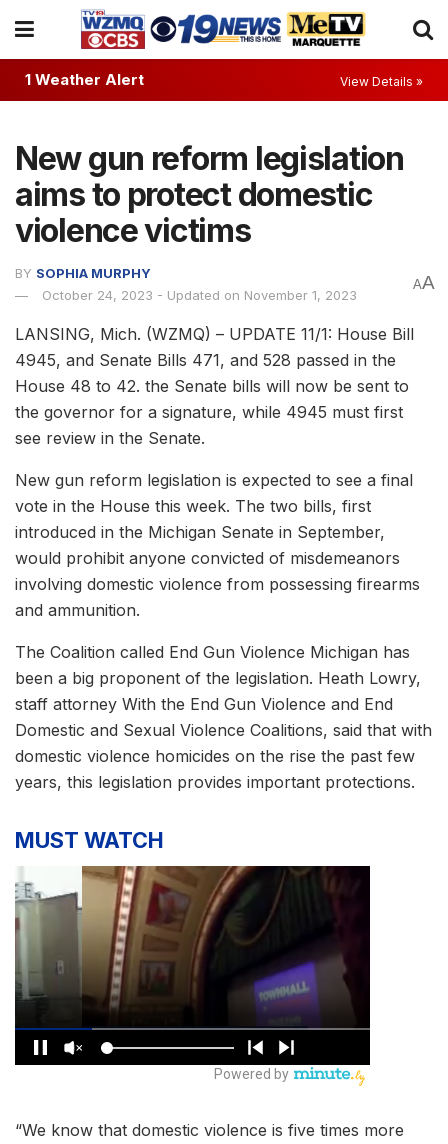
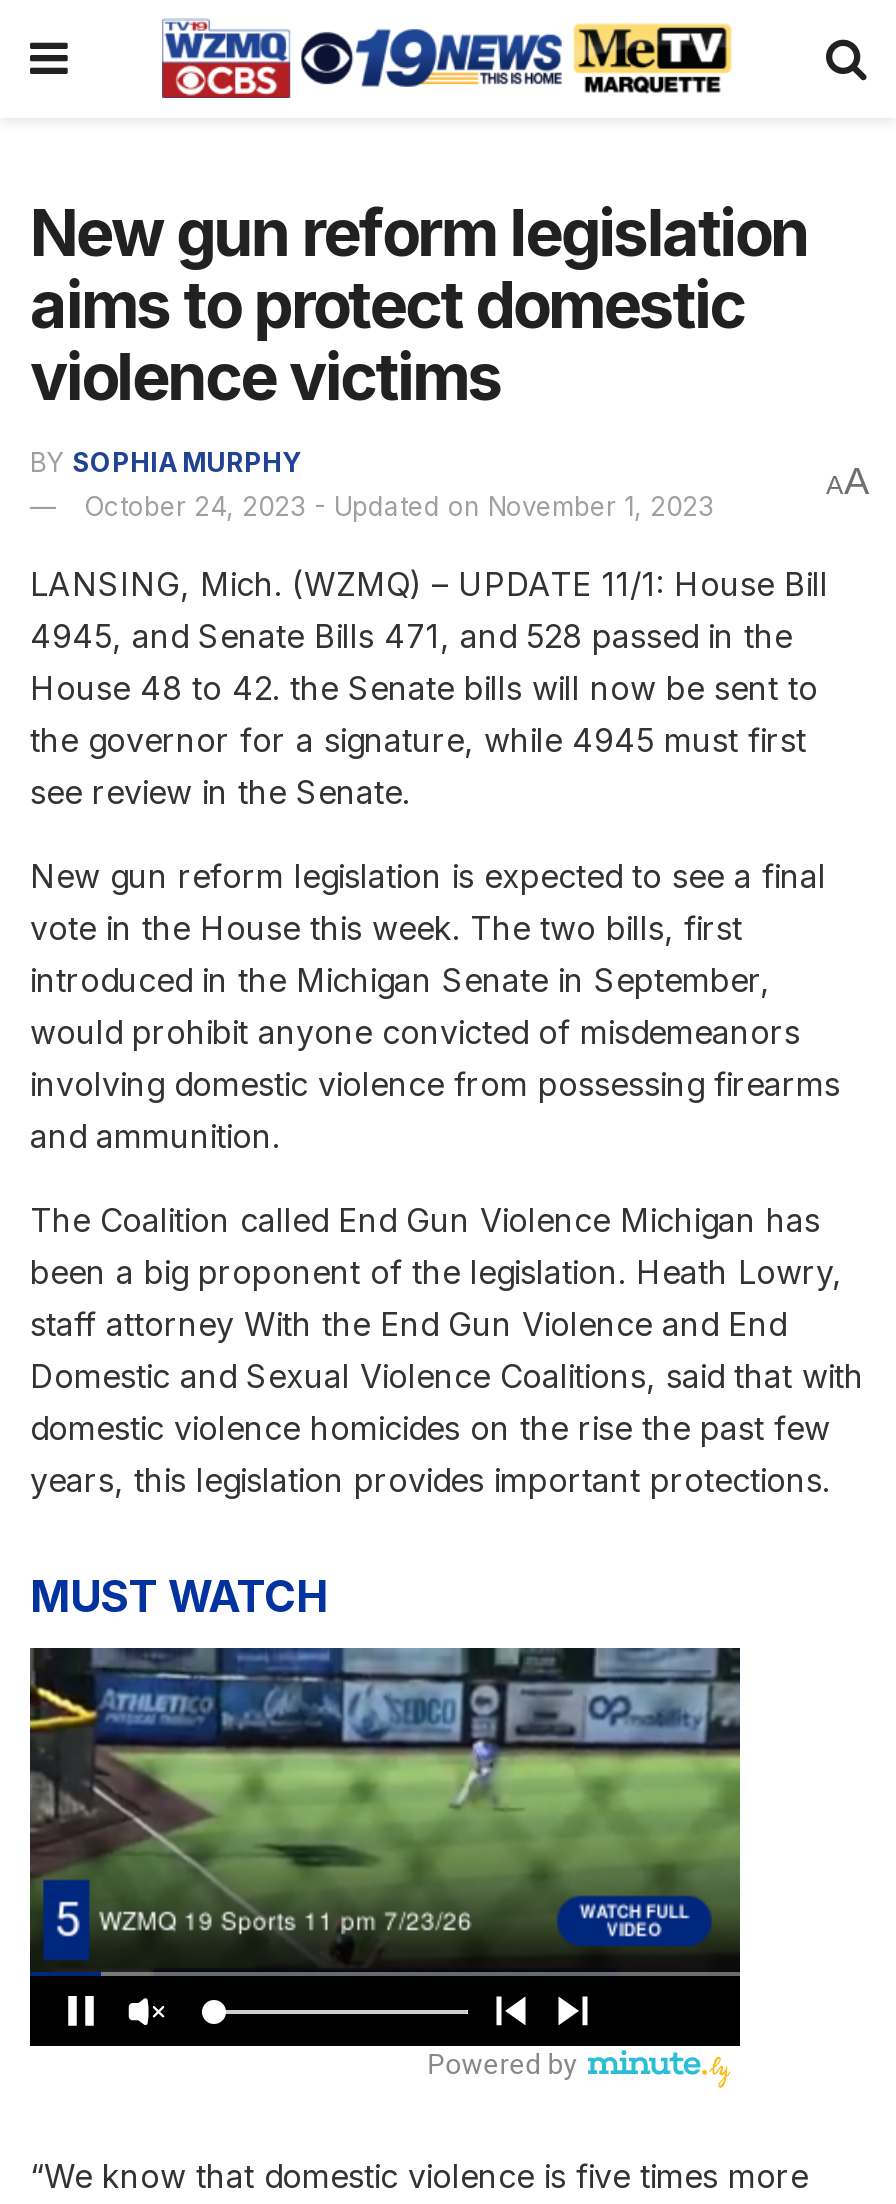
[25,70,423,89] 1 Weather Alert | View Details » -> none
[15,865,371,1030] [image] -> [28,1646,742,1978] [image]

